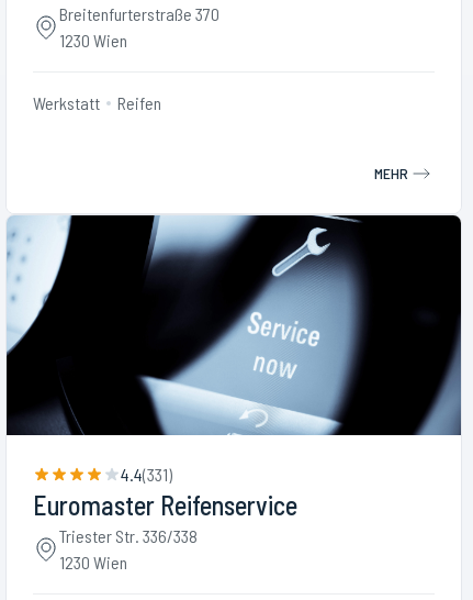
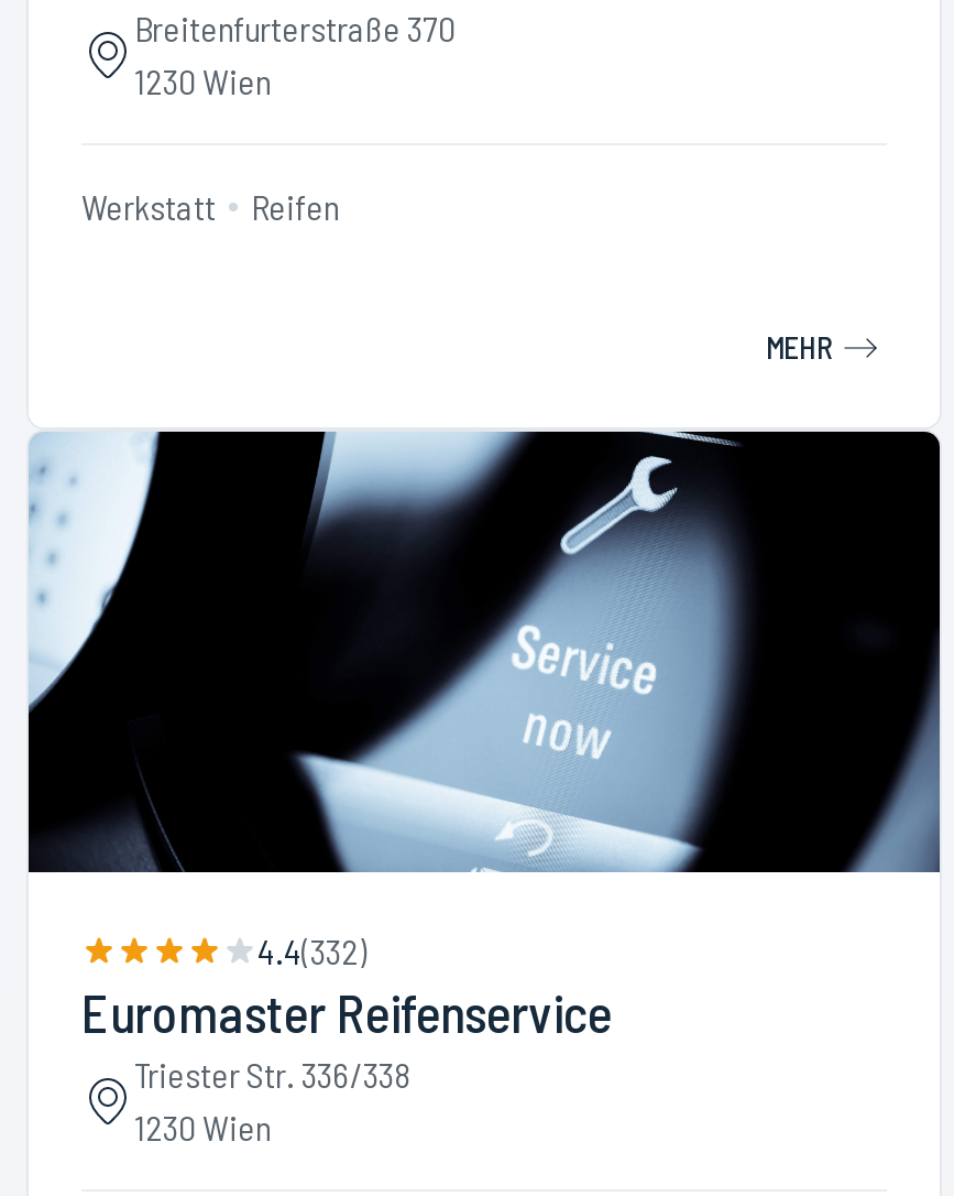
[121,464,172,485] 4.4(331) -> [257,929,368,971] 4.4(332)

